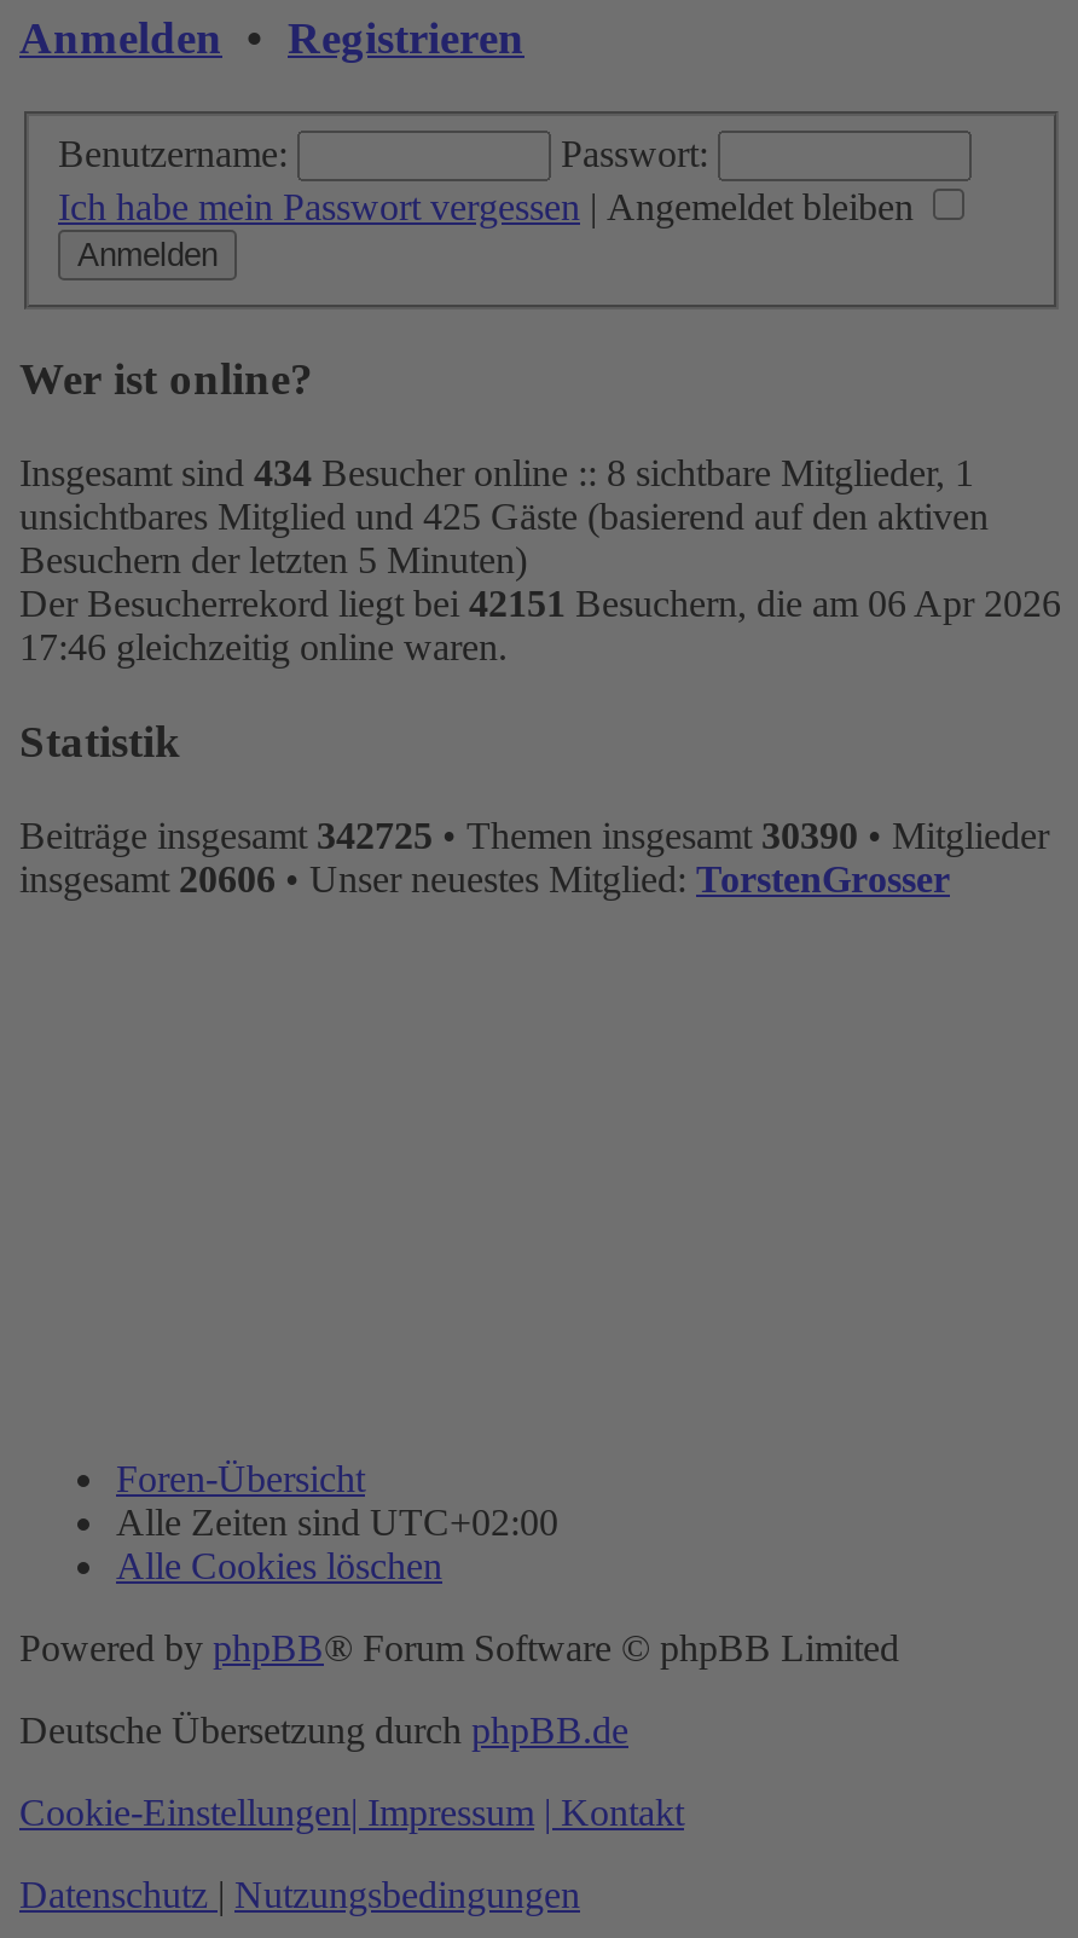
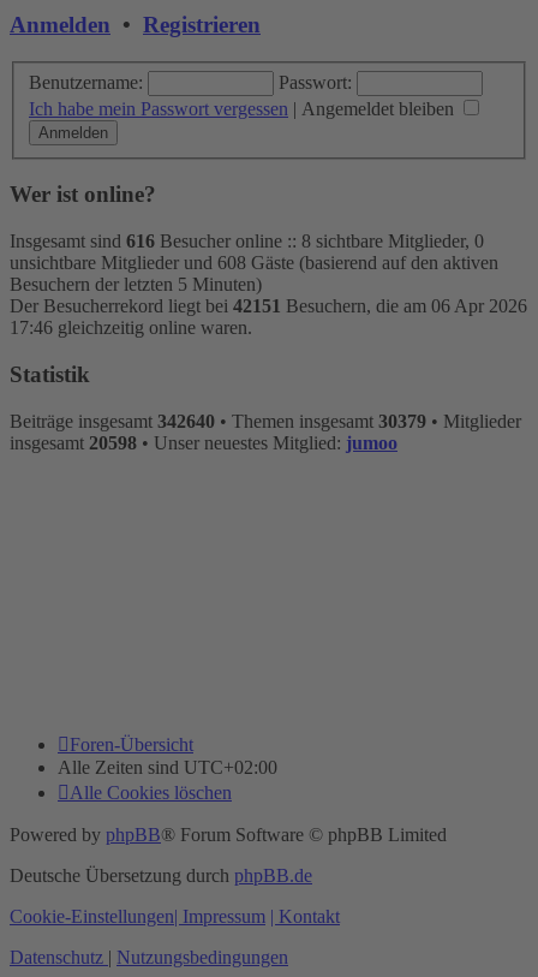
[19,452,974,494] Insgesamt sind 434 Besucher online :: 8 sichtbare Mitglieder, 1 -> [10,231,484,251] Insgesamt sind 616 Besucher online :: 8 sichtbare Mitglieder, 0
[19,496,989,537] unsichtbares Mitglied und 425 Gäste (basierend auf den aktiven -> [10,252,498,273] unsichtbare Mitglieder und 608 Gäste (basierend auf den aktiven
[19,814,1049,855] Beiträge insgesamt 342725 • Themen insgesamt 30390 • Mitglieder -> [10,410,521,431] Beiträge insgesamt 342640 • Themen insgesamt 30379 • Mitglieder
[19,857,950,898] insgesamt 20606 • Unser neuestes Mitglied: TorstenGrosser -> [10,432,397,452] insgesamt 20598 • Unser neuestes Mitglied: jumoo

